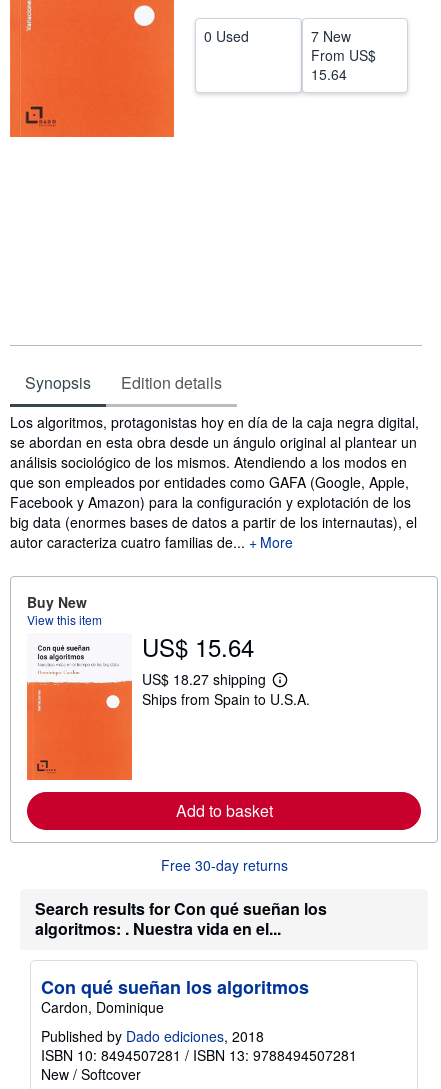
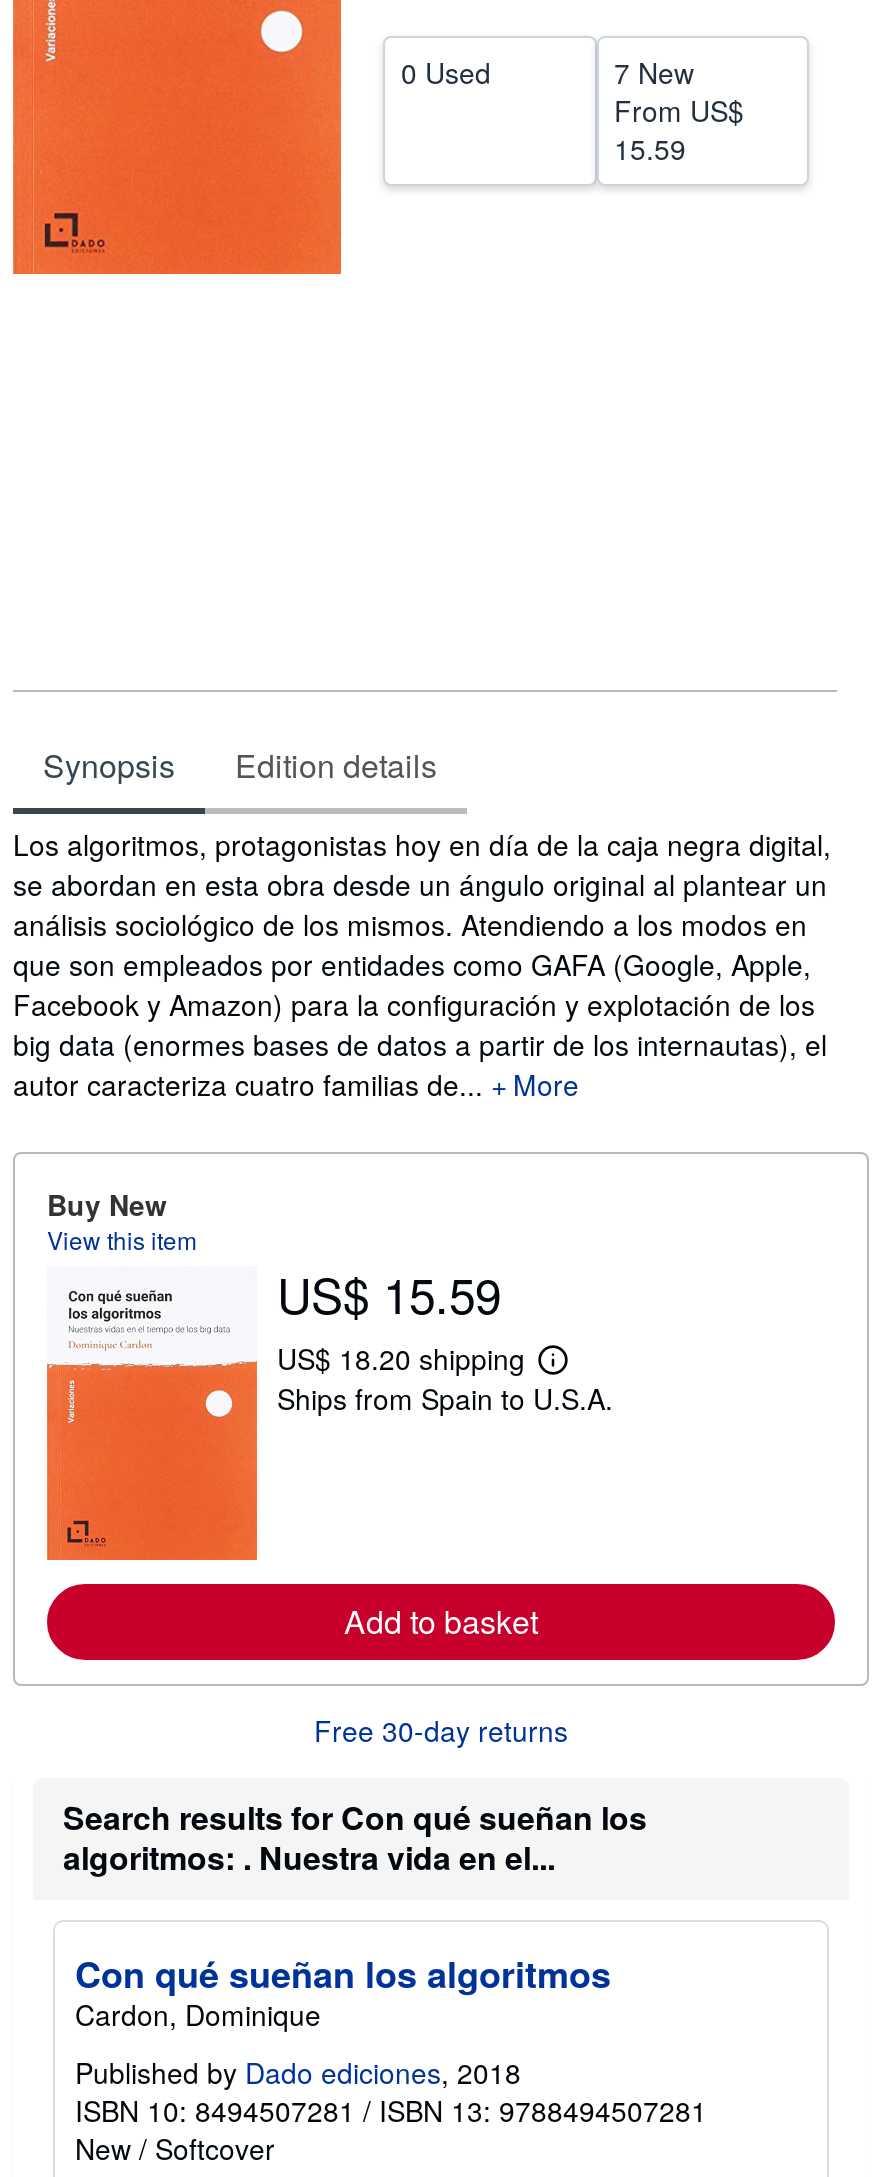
[310,64,346,84] 15.64 -> [614,128,686,168] 15.59
[142,629,254,664] US$ 15.64 -> [277,1259,501,1329] US$ 15.59
[142,669,285,694] US$ 18.27 shipping L -> [277,1339,564,1388] US$ 18.20 shipping L

